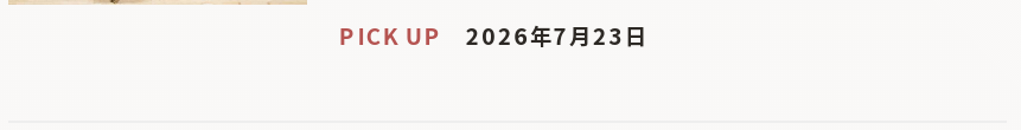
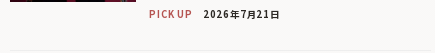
[339,17,648,51] PICK UP 2026年7月23日 -> [149,7,280,21] PICK UP 2026年7月21日

